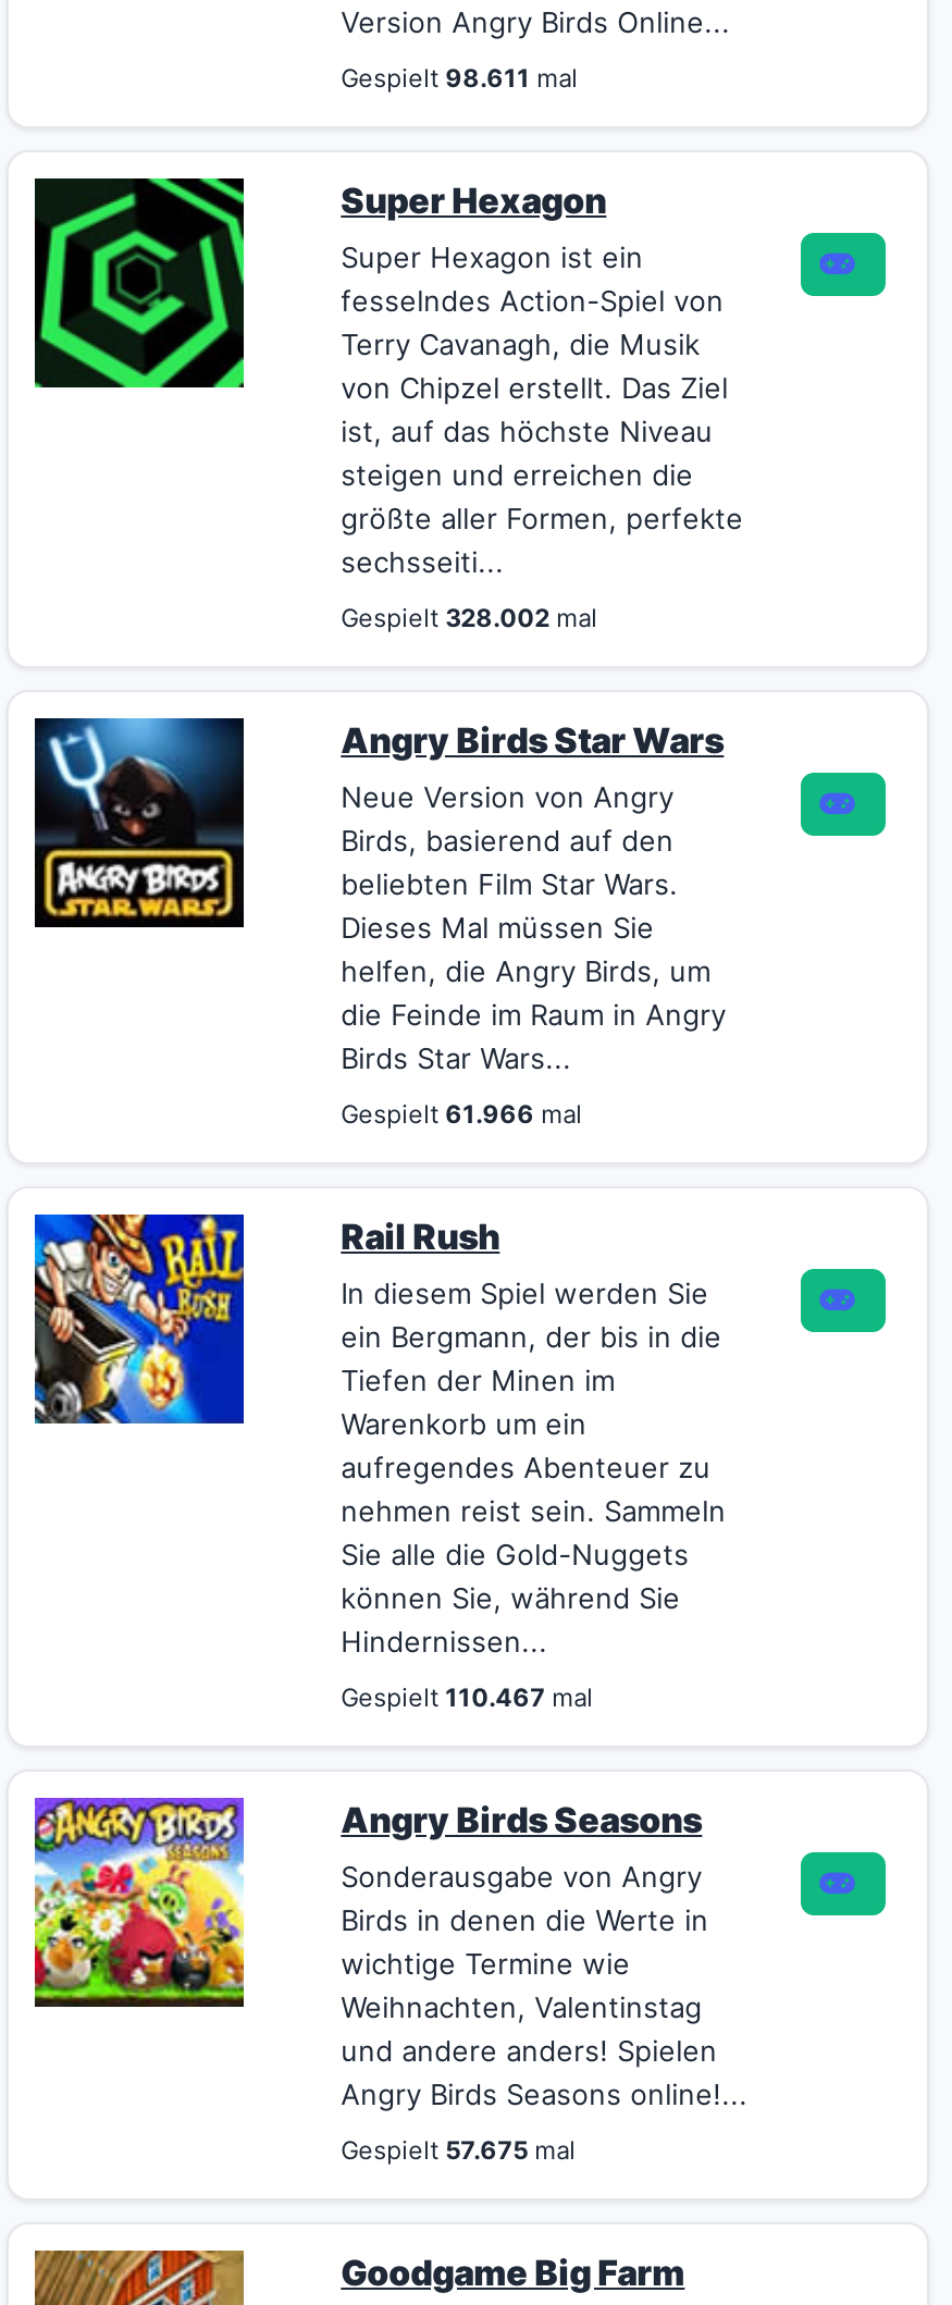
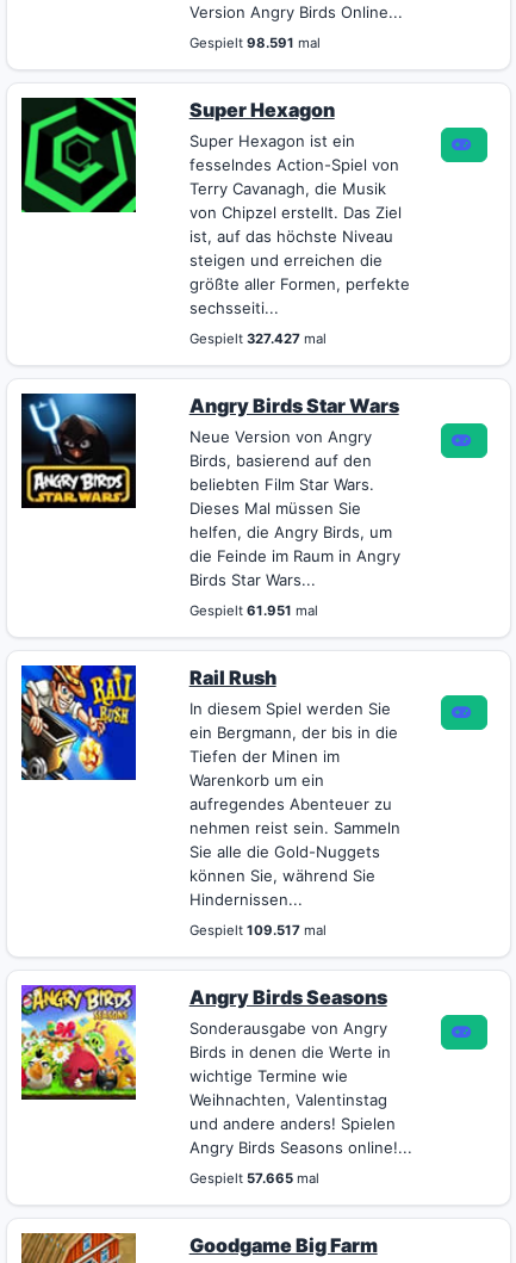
[341,63,578,94] Gespielt 98.611 mal -> [189,35,320,51] Gespielt 98.591 mal
[341,603,598,633] Gespielt 328.002 mal -> [189,330,326,347] Gespielt 327.427 mal
[341,1099,583,1130] Gespielt 61.966 mal -> [189,602,318,619] Gespielt 61.951 mal
[341,1682,593,1713] Gespielt 110.467 mal -> [189,922,326,939] Gespielt 109.517 mal
[341,2135,576,2166] Gespielt 57.675 mal -> [189,1170,319,1187] Gespielt 57.665 mal

